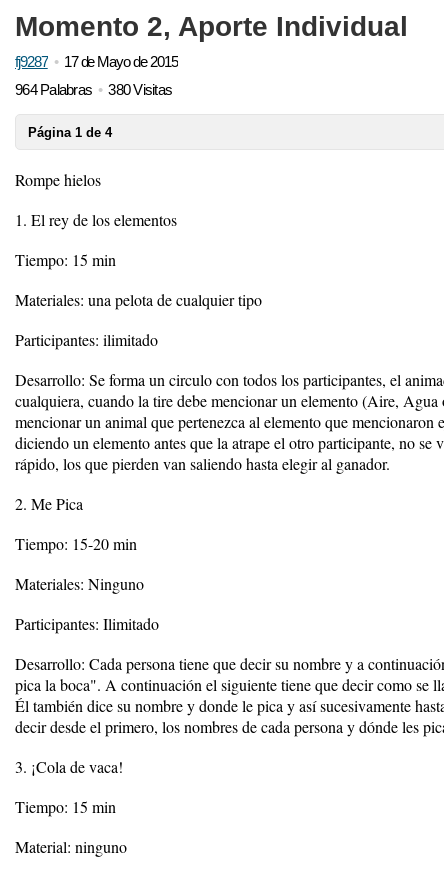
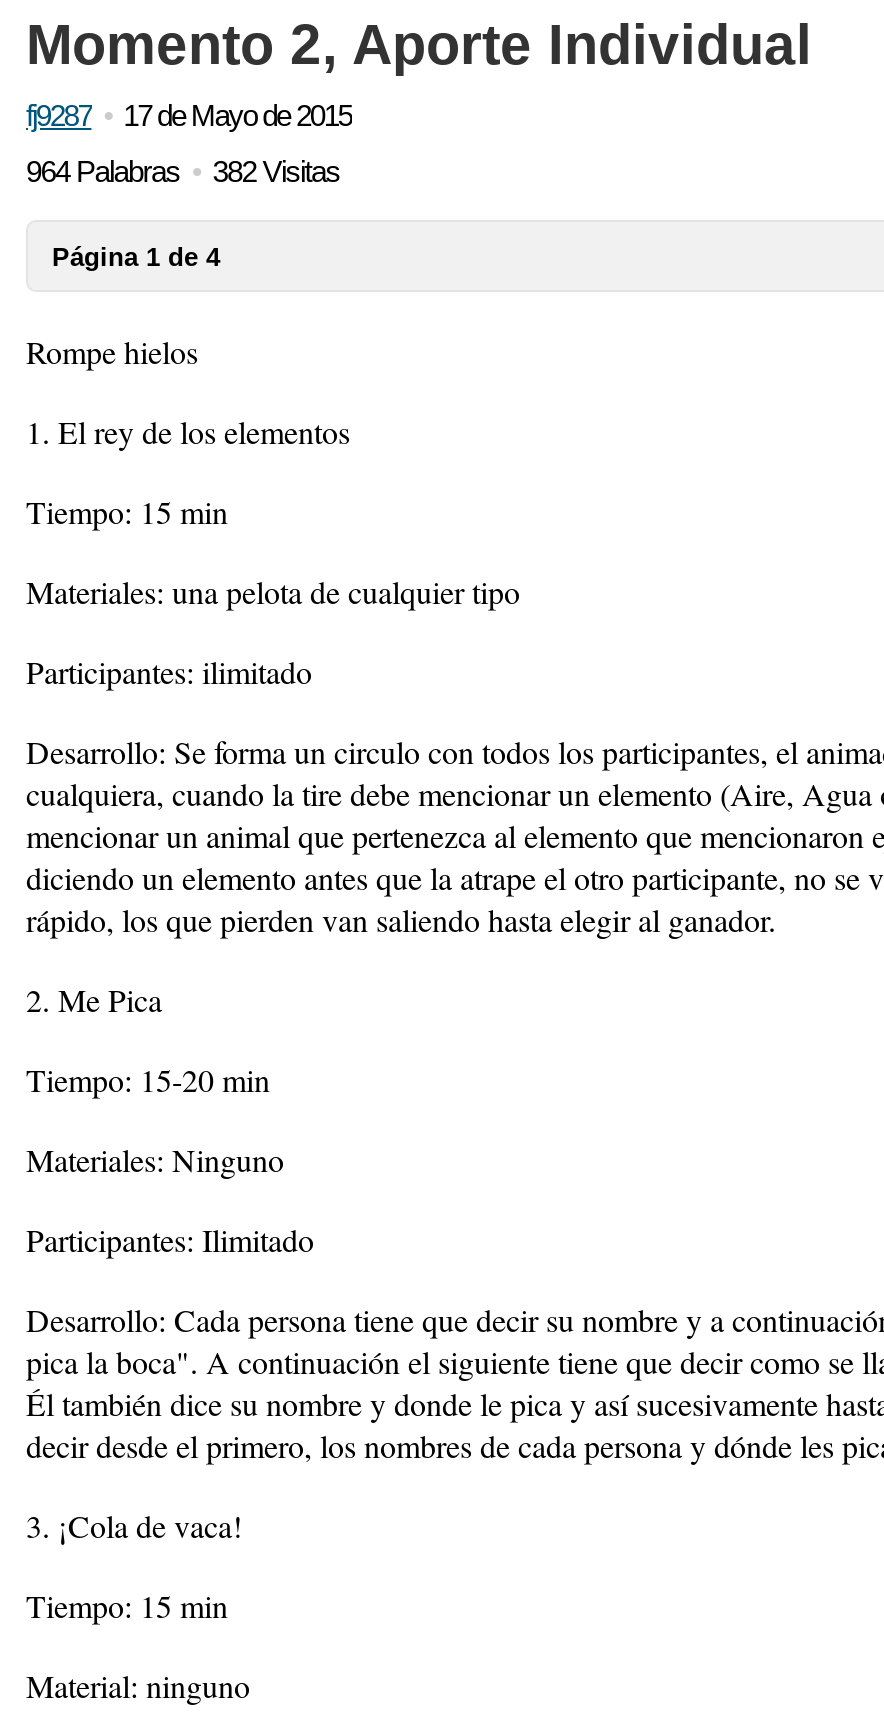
[15,81,172,98] 964 Palabras 380 Visitas -> [26,154,340,188] 964 Palabras 382 Visitas

